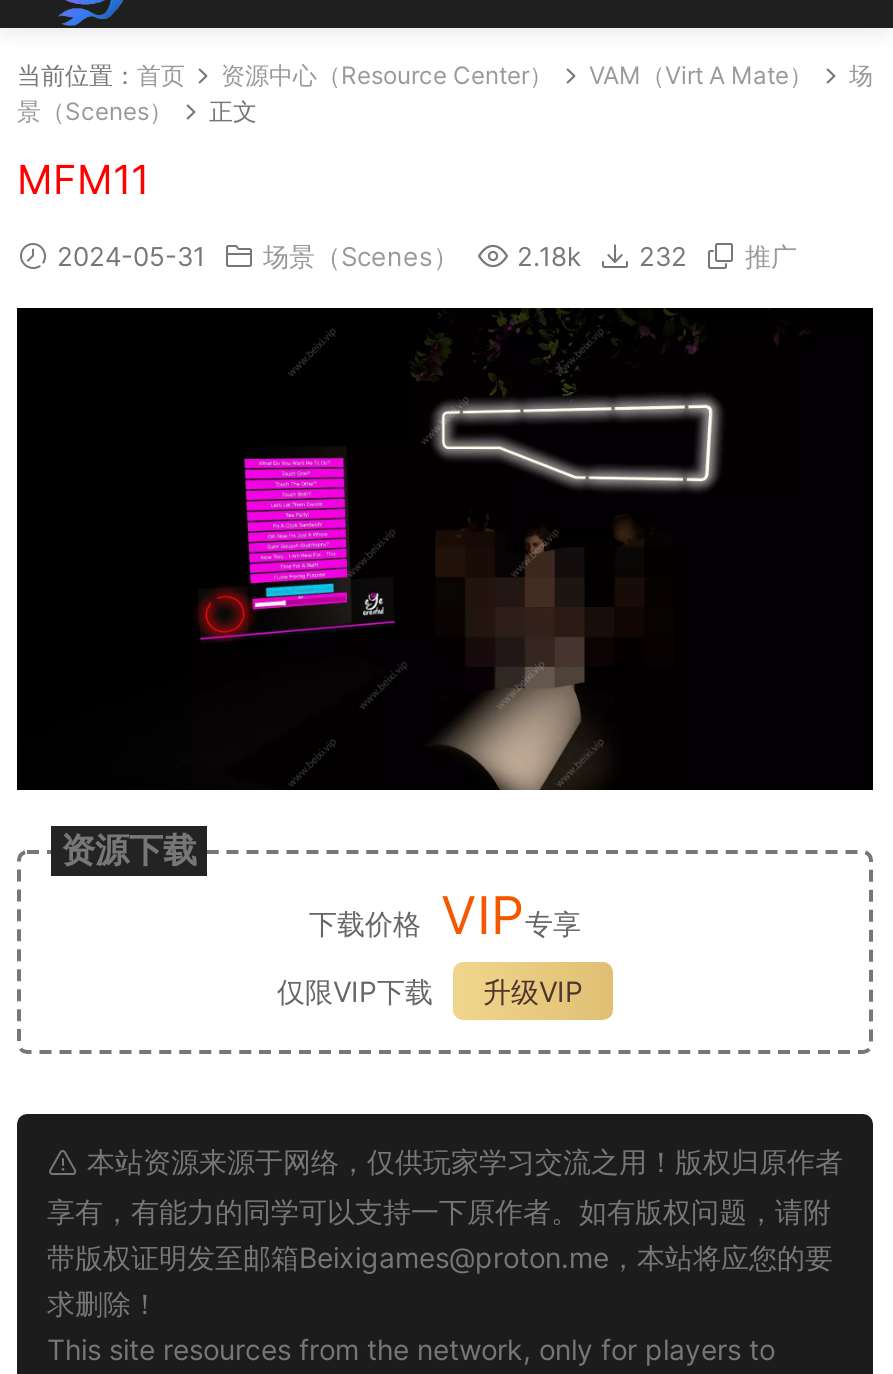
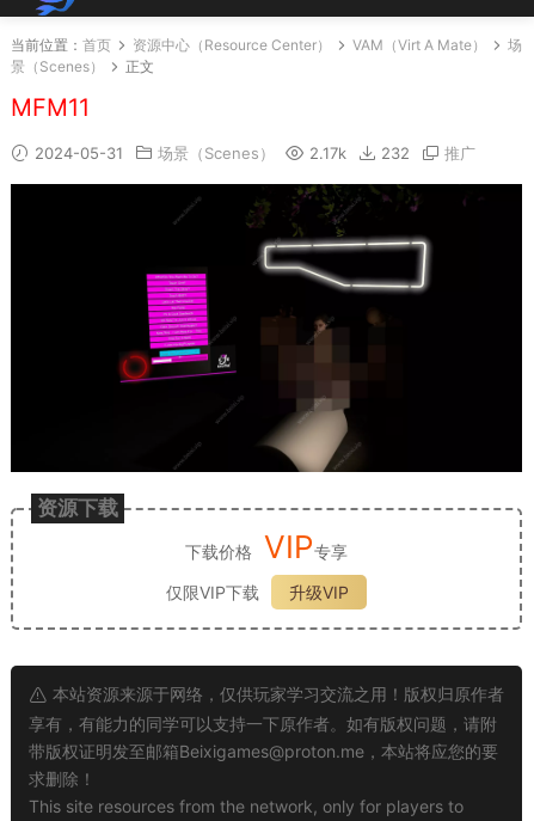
[49,240,797,272] 2024-05-31 场景（Scenes） 2.18k 232 推广 -> [30,143,475,163] 2024-05-31 场景（Scenes） 2.17k 232 推广

